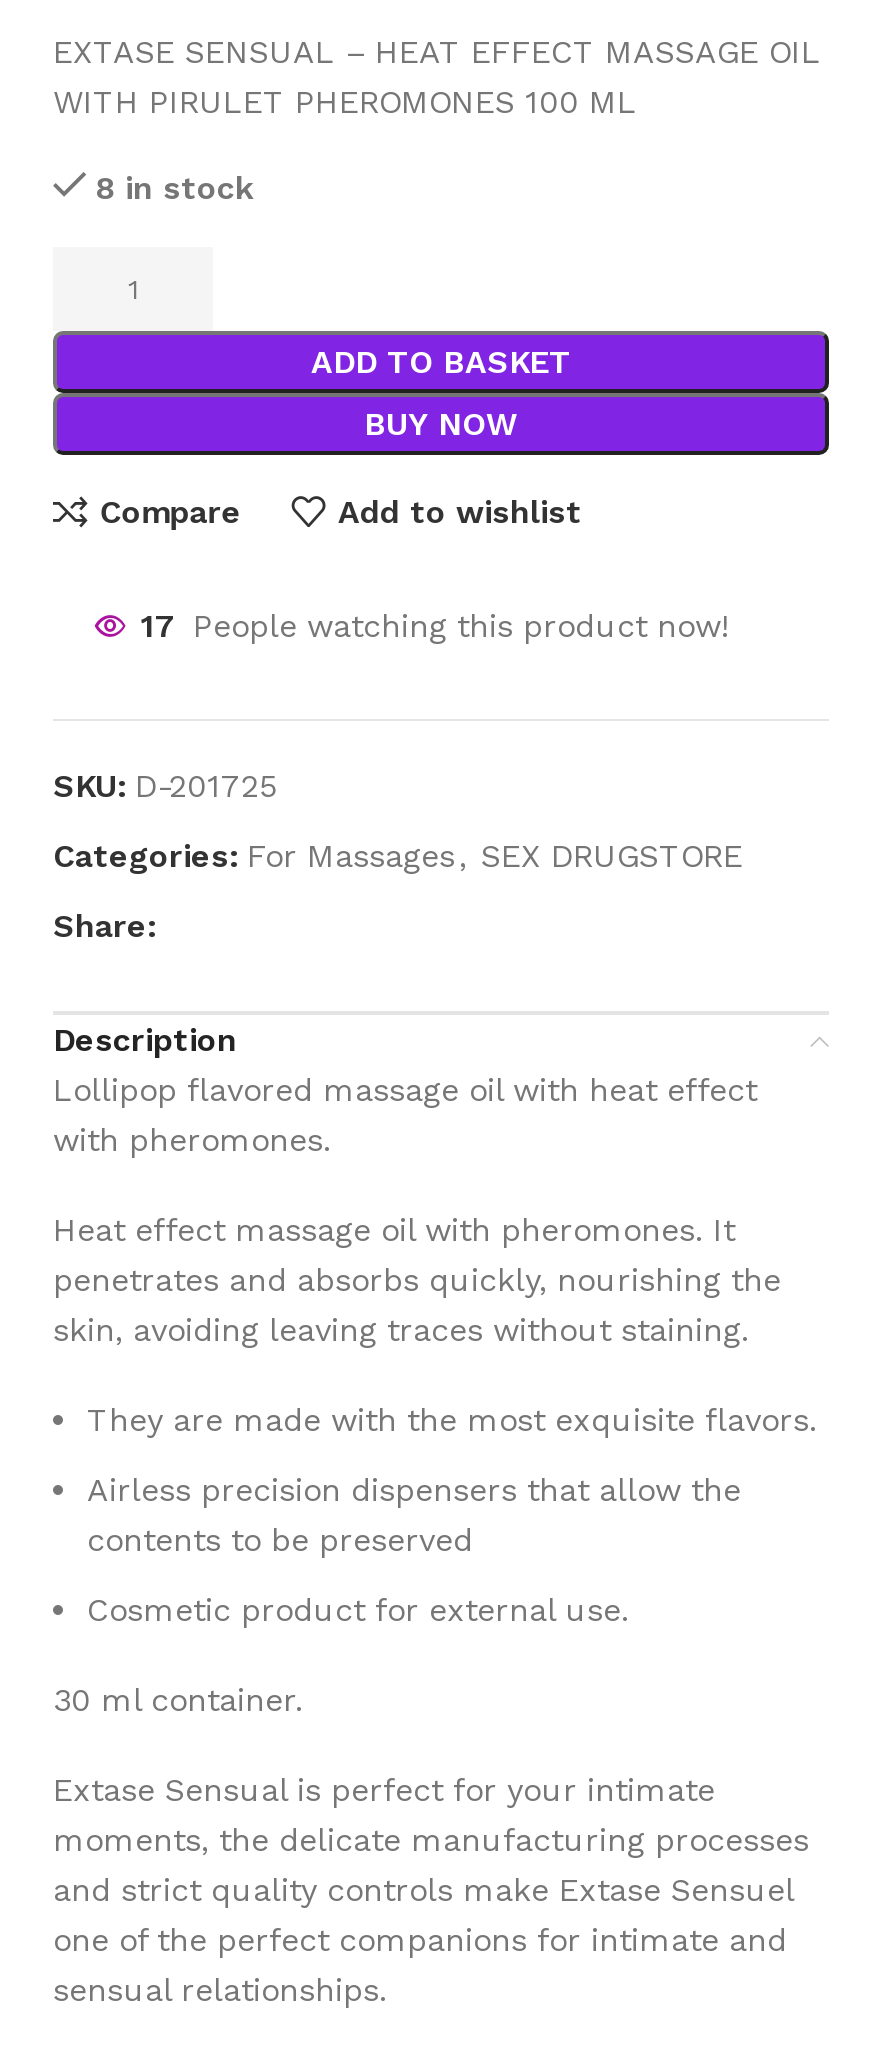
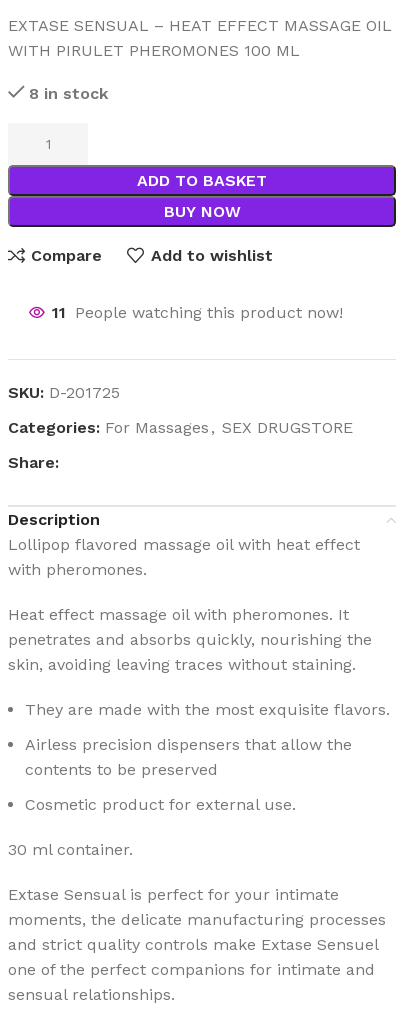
[141,608,729,646] 17 People watching this product now! -> [52,303,343,322] 11 People watching this product now!

